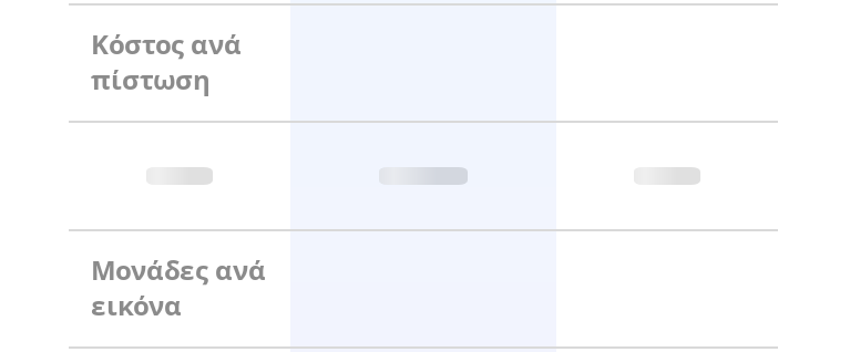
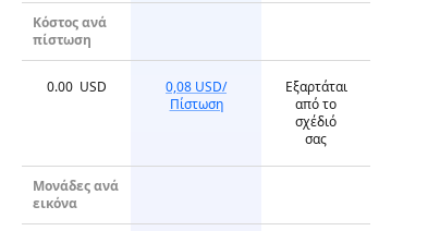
none -> [46,77,227,113] 0.00 USD | 0,08 USD/ | Πίστωση
none -> [285,77,347,148] Εξαρτάται | από το | σχέδιό | σας

